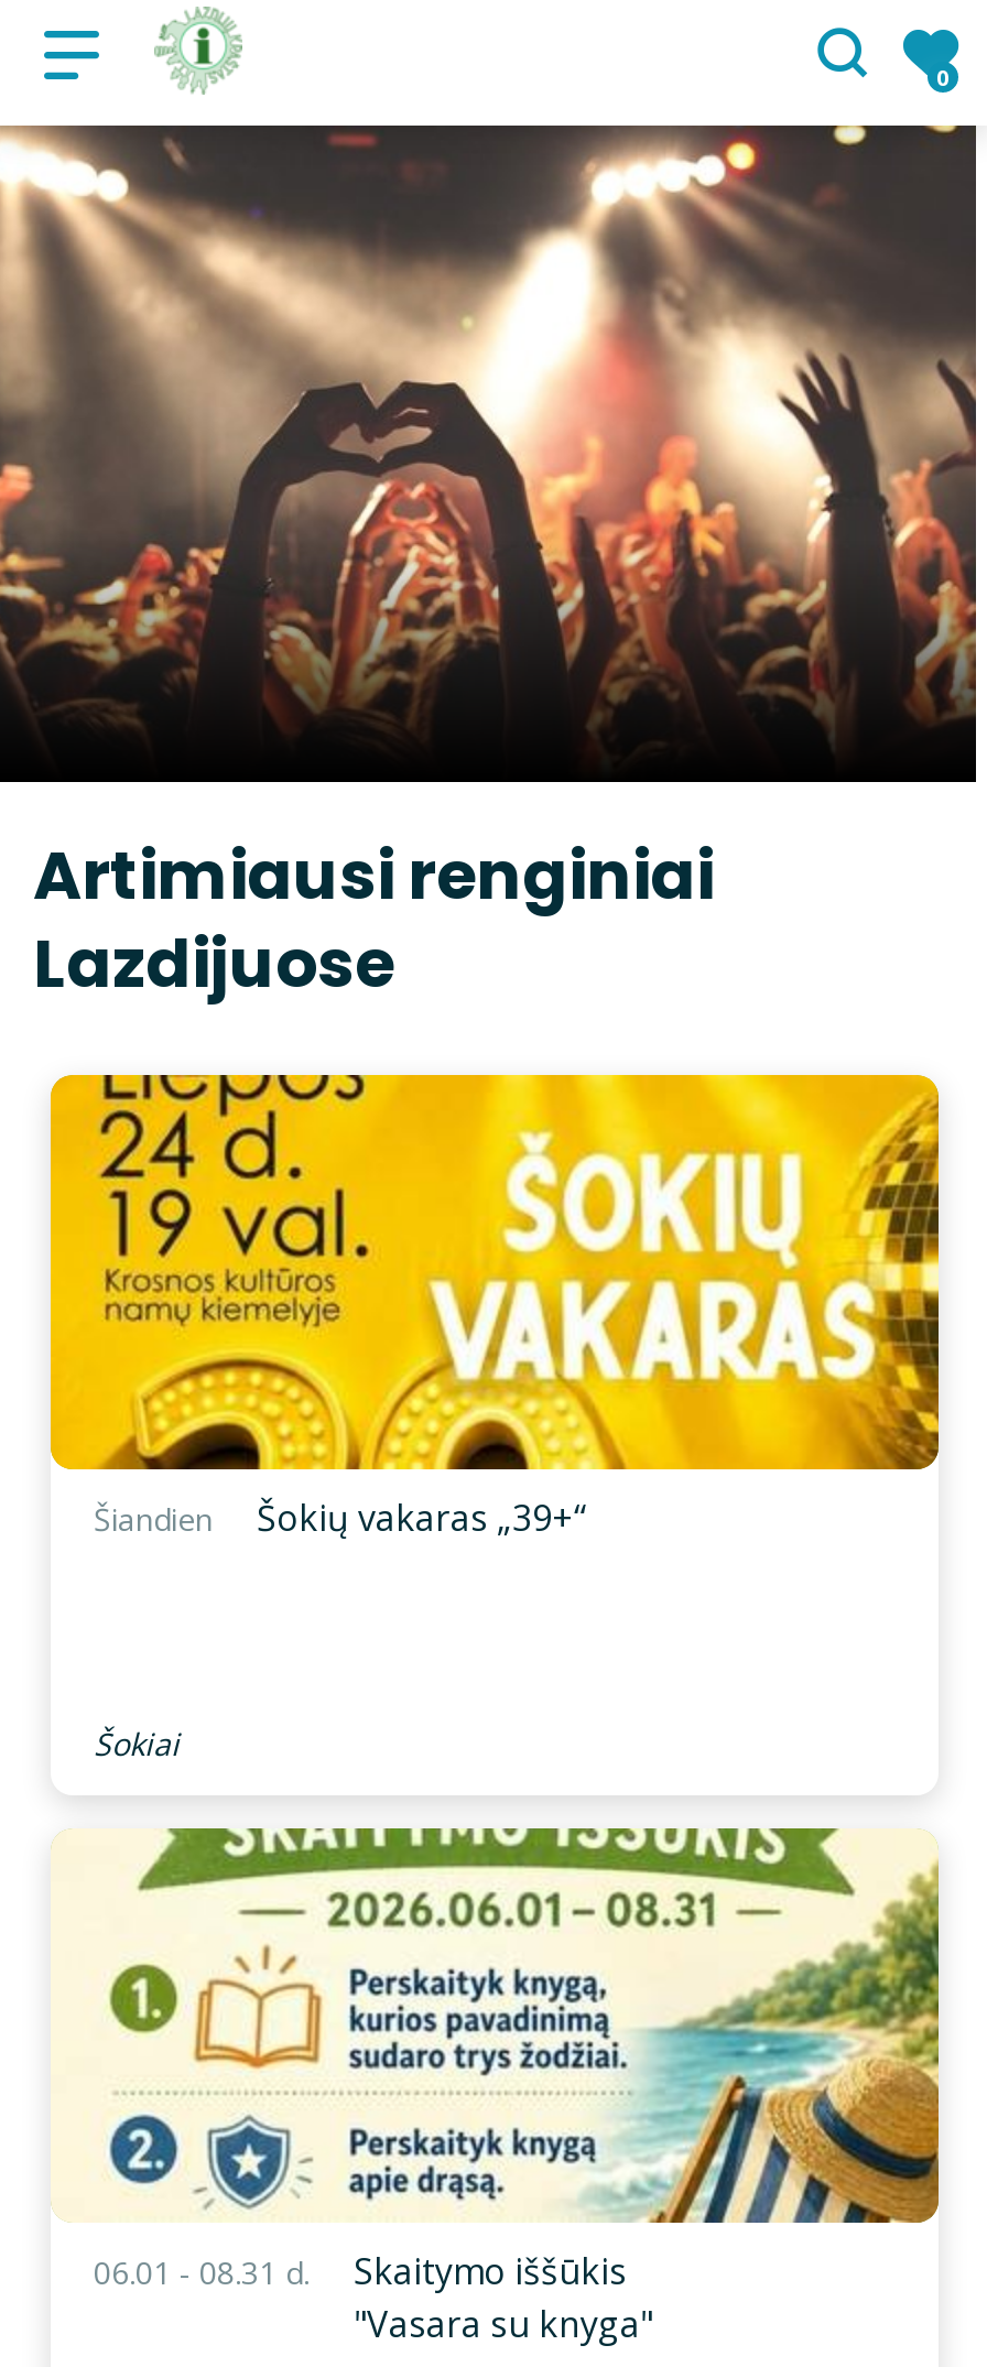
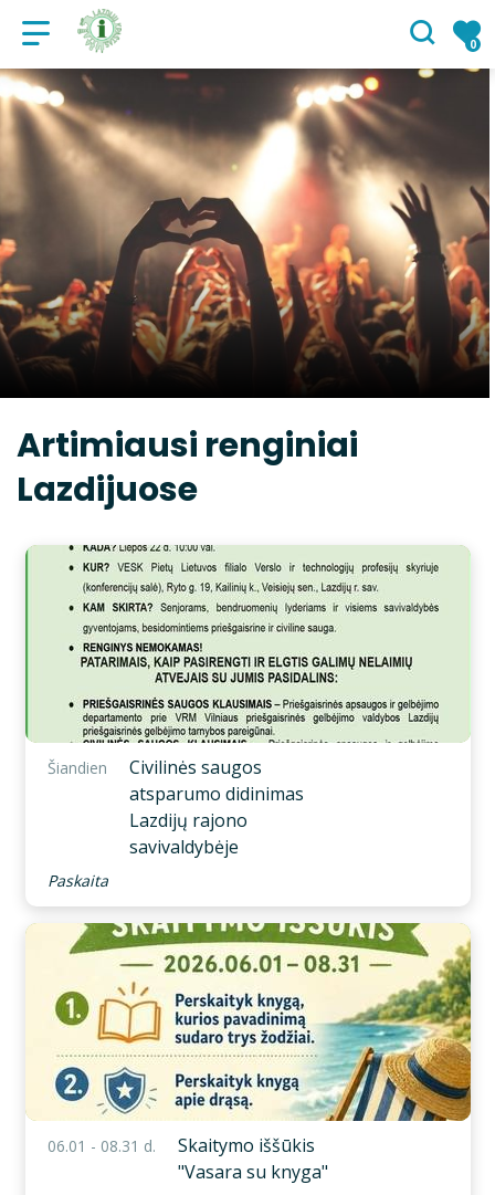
[48,1073,941,1543] [image] | Šokių vakaras „39+“ -> [24,544,471,859] [image] | Civilinės saugos | atsparumo didinimas | Lazdijų rajono | savivaldybėje
[94,1724,180,1765] Šokiai -> [47,870,108,891] Paskaita

